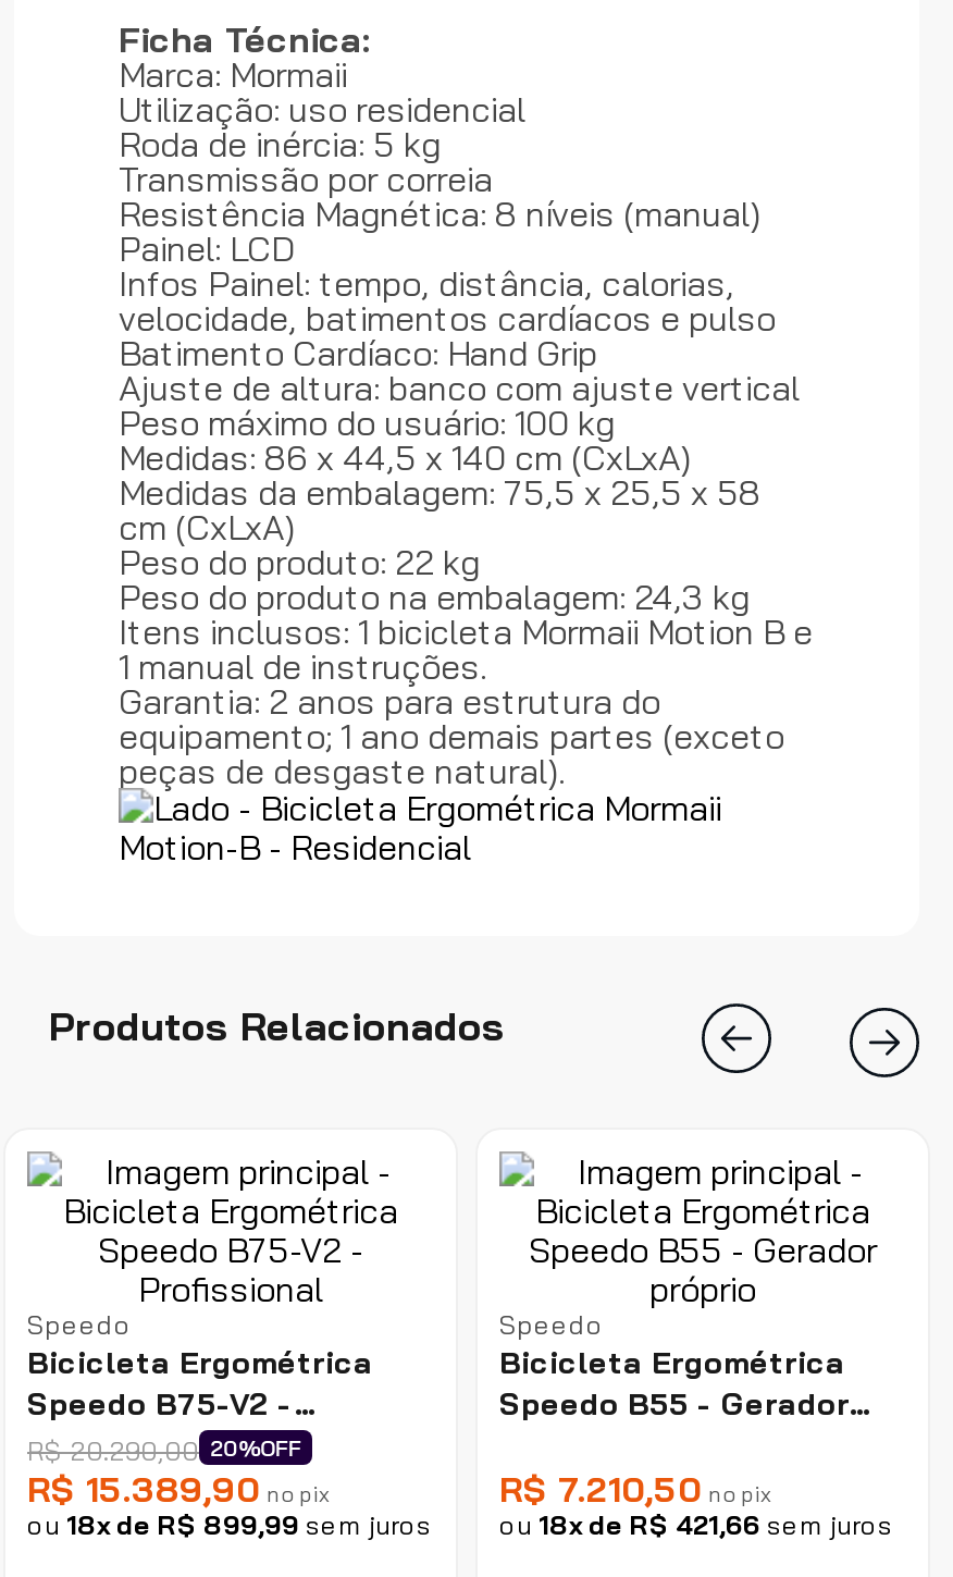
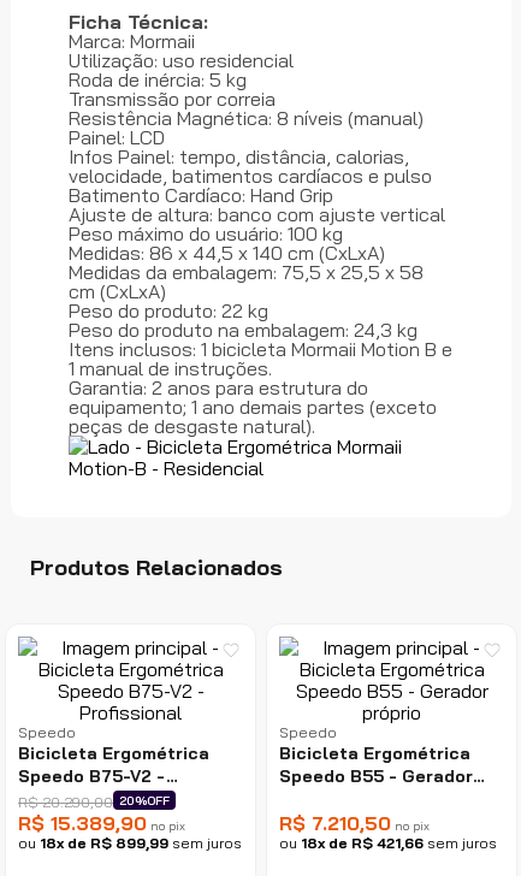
[700,1001,773,1075] [image] -> none
[847,1006,921,1080] [image] -> none

